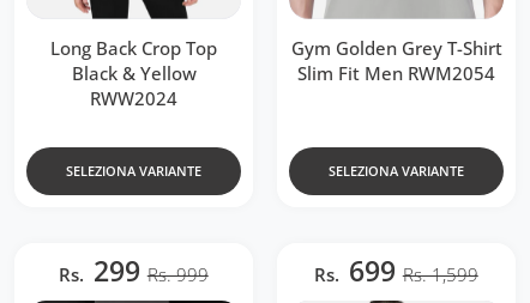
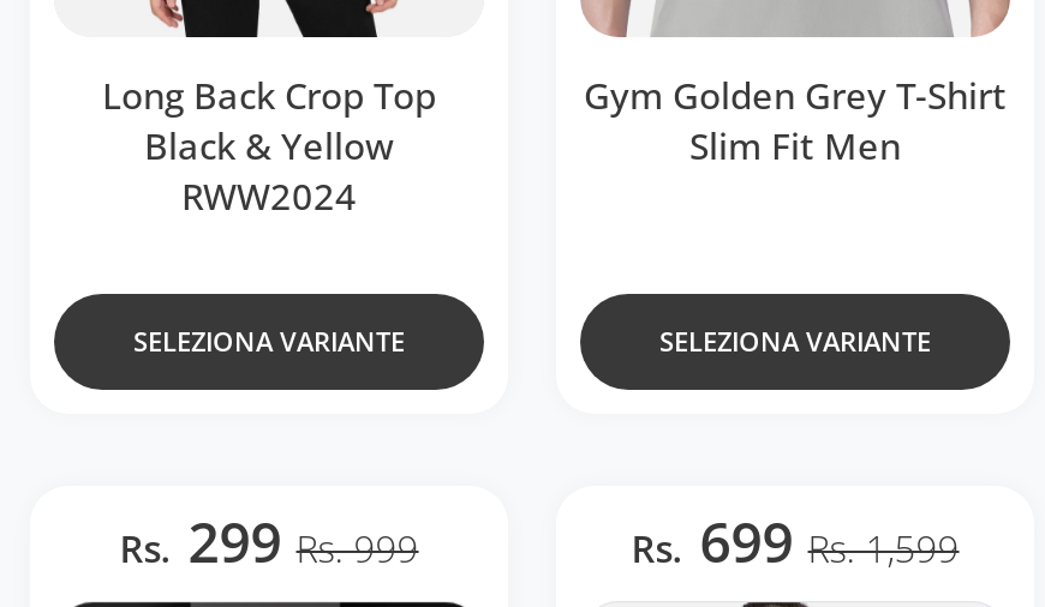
[297,61,495,85] Slim Fit Men RWM2054 -> [689,122,901,170] Slim Fit Men

